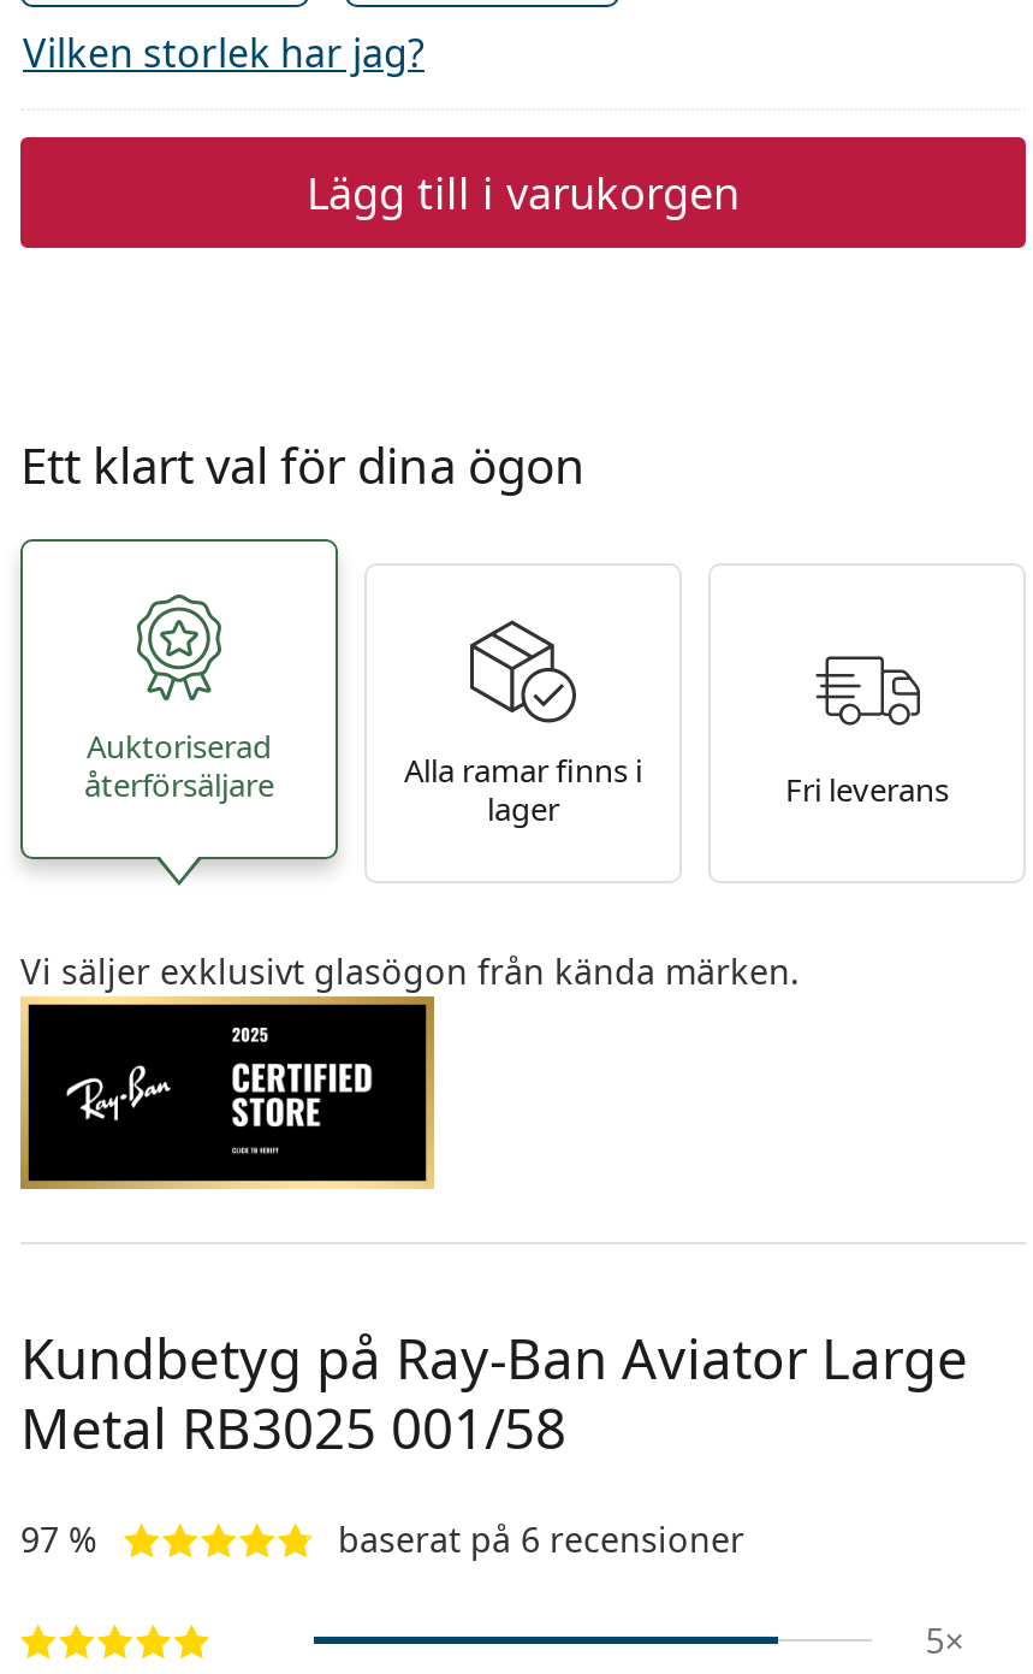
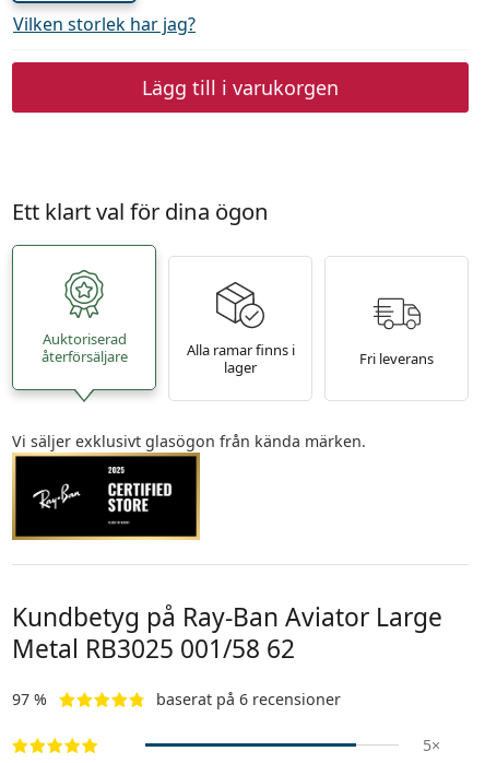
[20,1390,566,1465] Metal RB3025 001/58 -> [12,631,295,665] Metal RB3025 001/58 62

